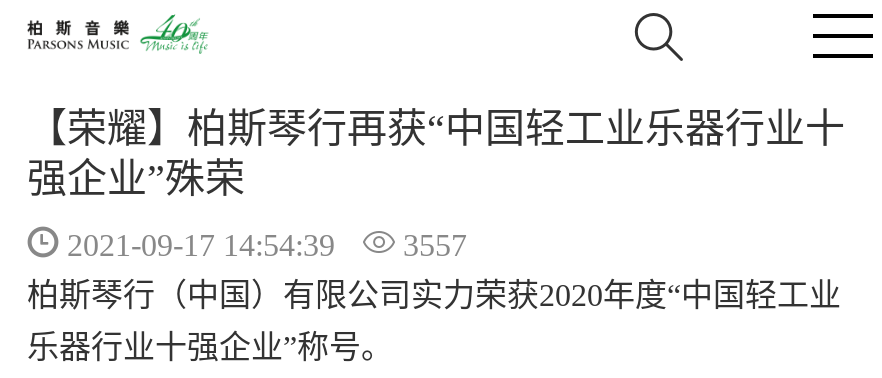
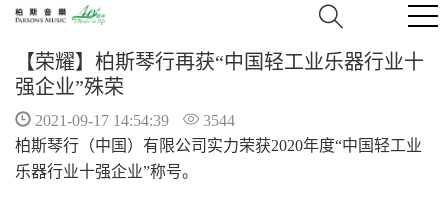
[59,228,467,262] 2021-09-17 14:54:39 3557 -> [31,112,235,129] 2021-09-17 14:54:39 3544

